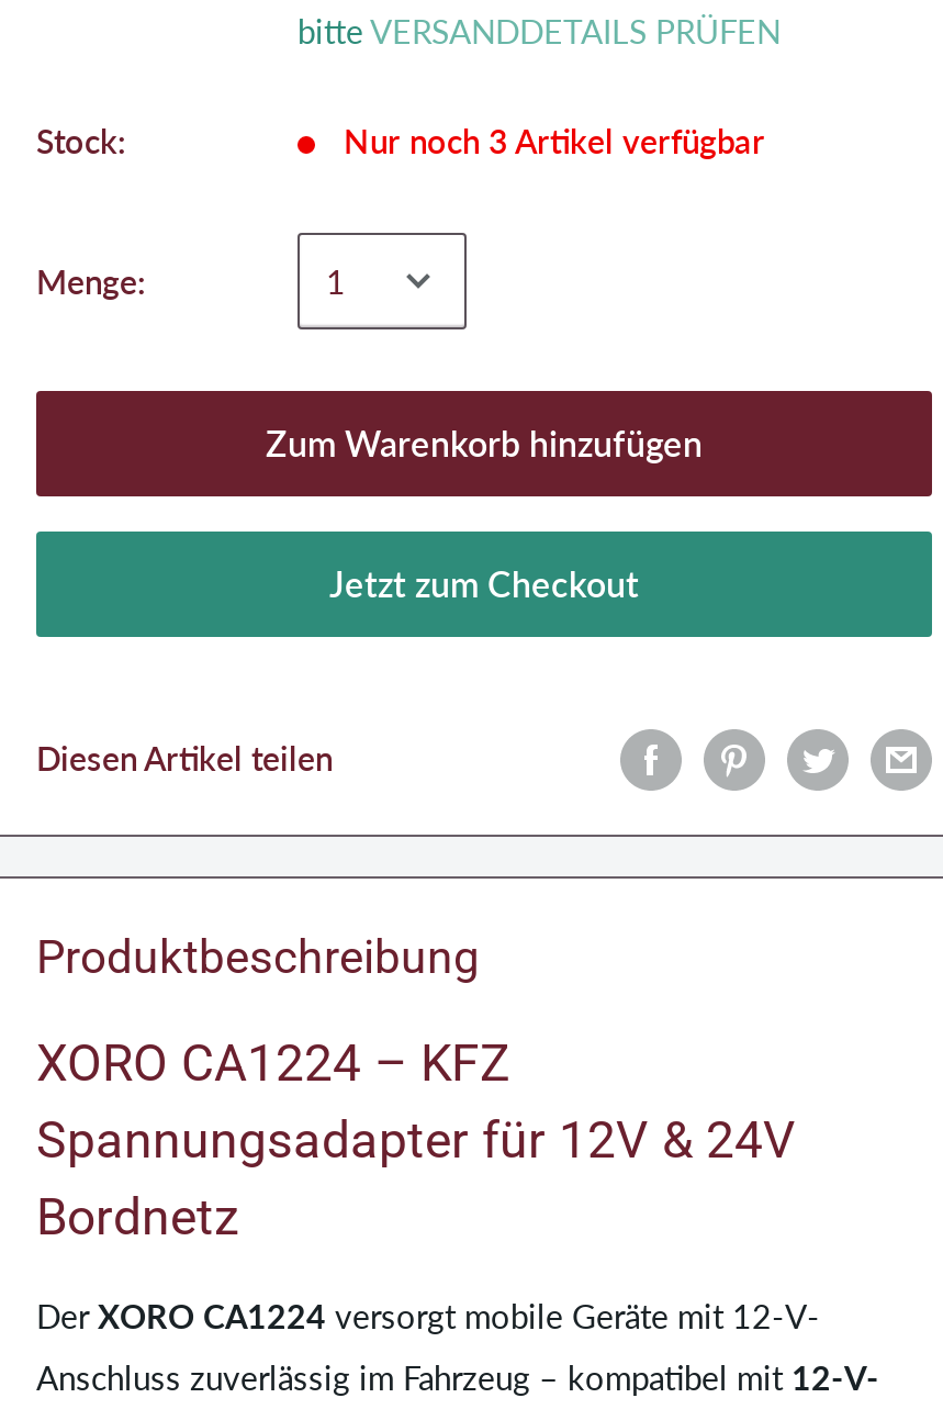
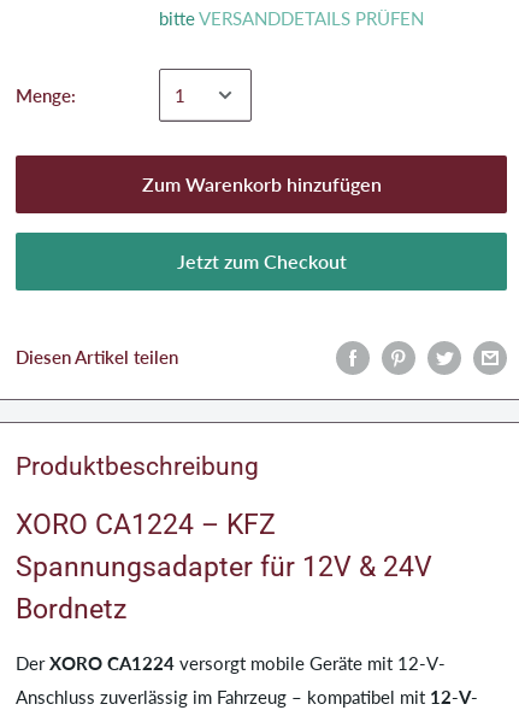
[36,121,765,160] Stock: | Nur noch 3 Artikel verfügbar -> none

